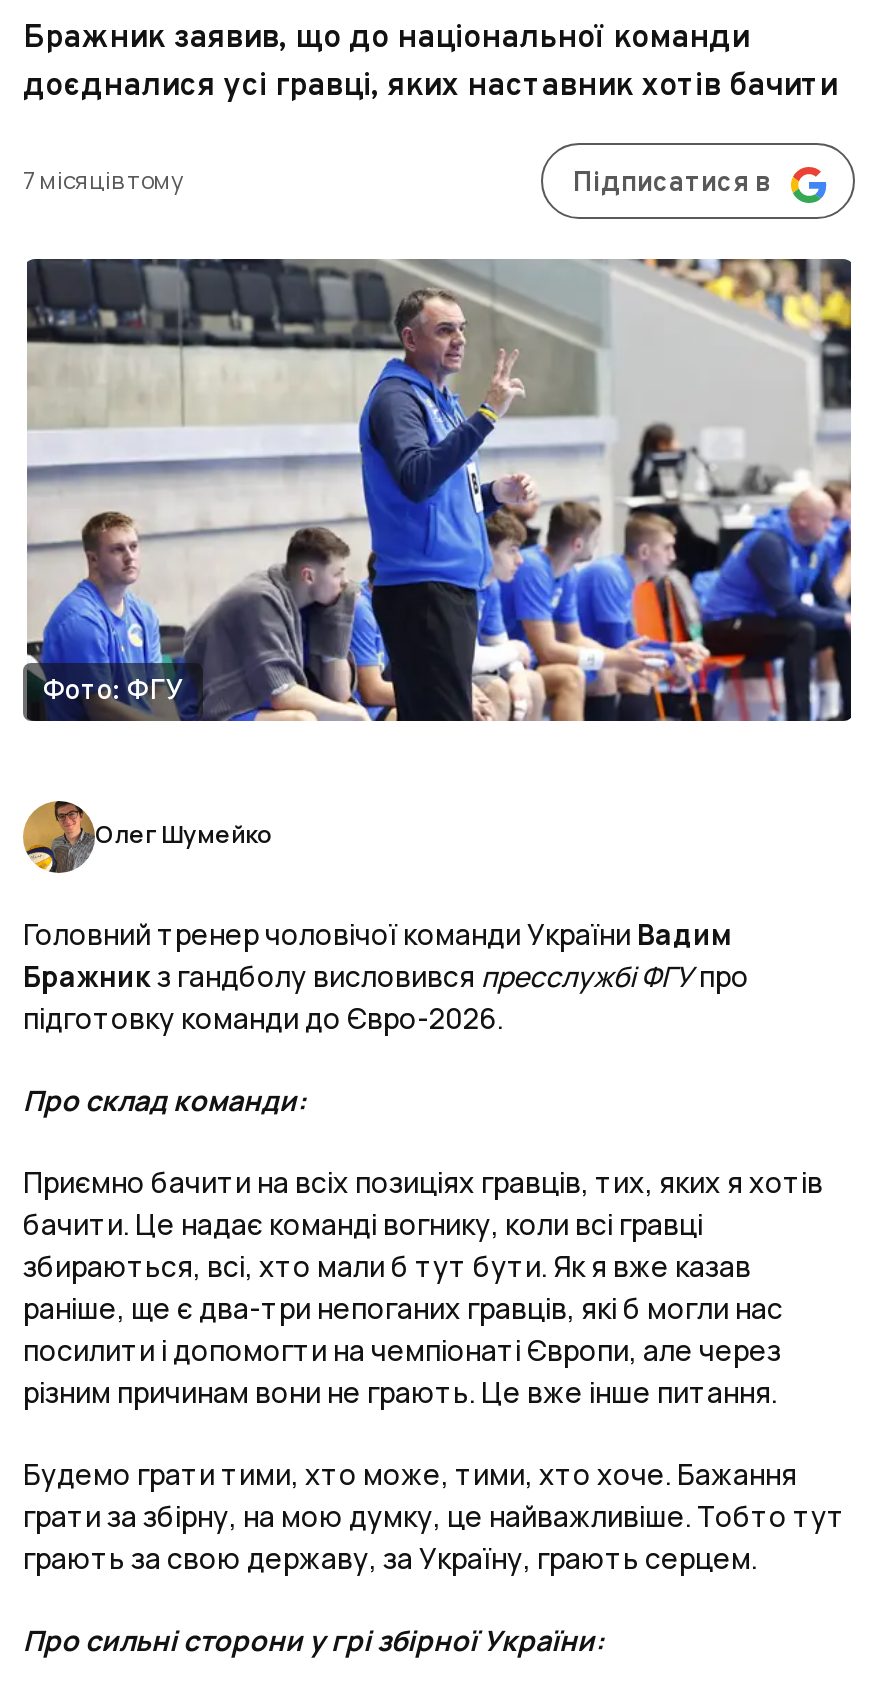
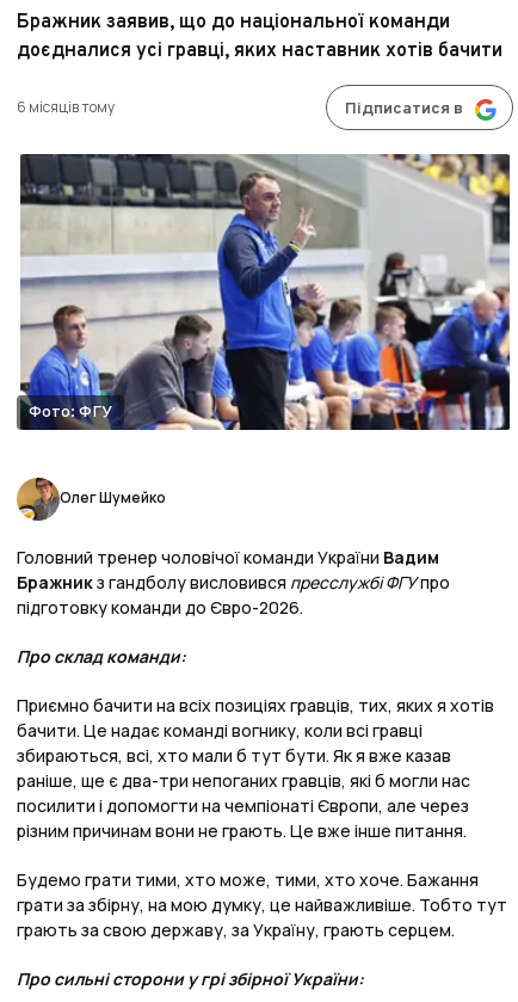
[23,163,183,197] 7 місяців тому -> [17,97,115,117] 6 місяців тому

